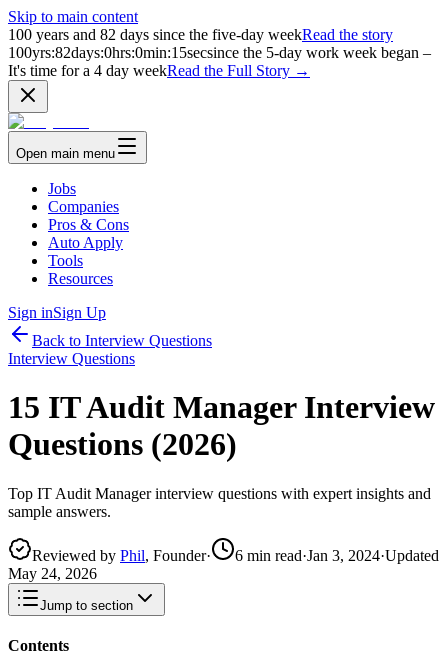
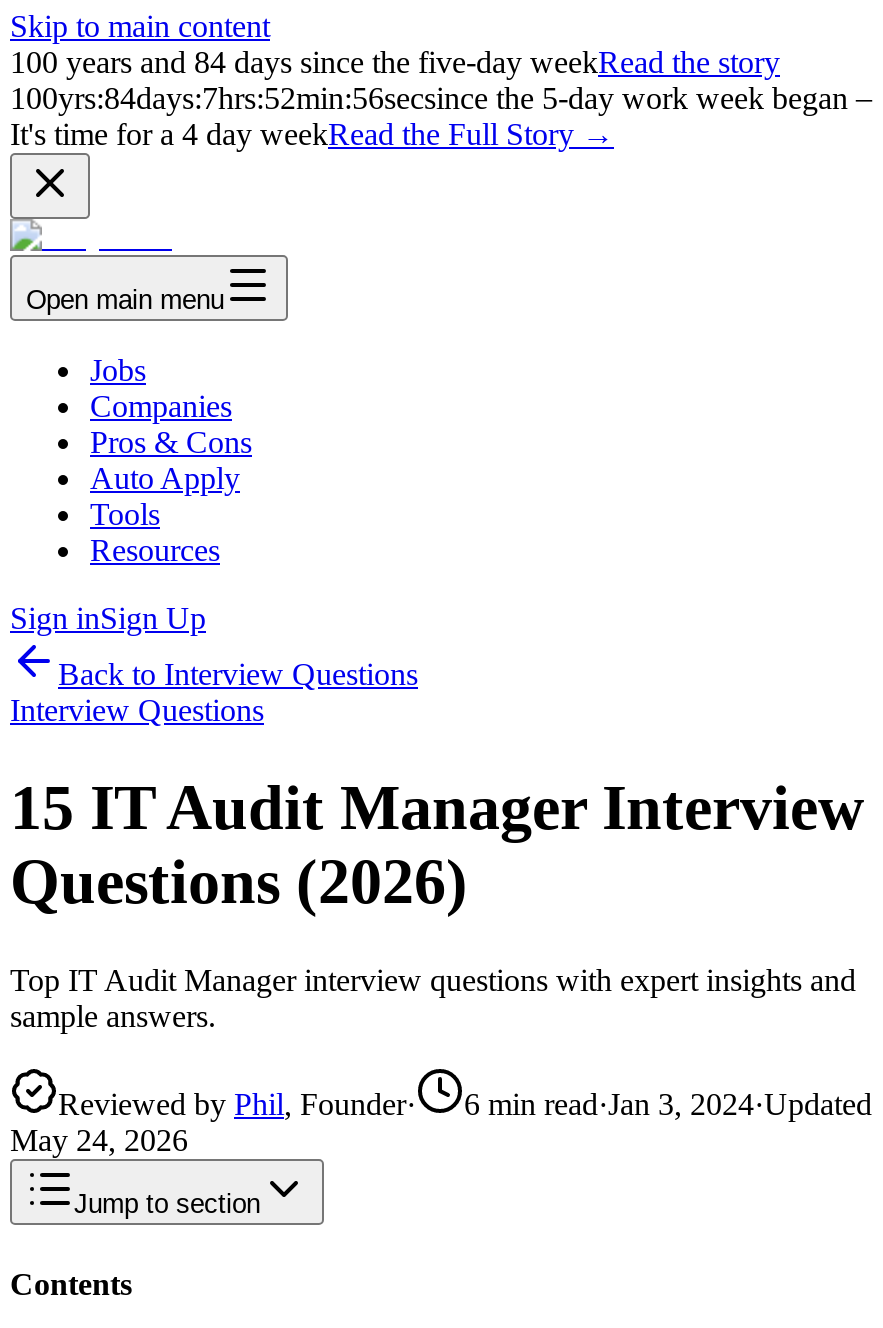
[8,26,393,43] 100 years and 82 days since the five-day weekRead the story -> [10,45,780,79] 100 years and 84 days since the five-day weekRead the story
[8,44,431,61] 100yrs:82days:0hrs:0min:15secsince the 5-day work week began – -> [10,81,872,115] 100yrs:84days:7hrs:52min:56secsince the 5-day work week began –

